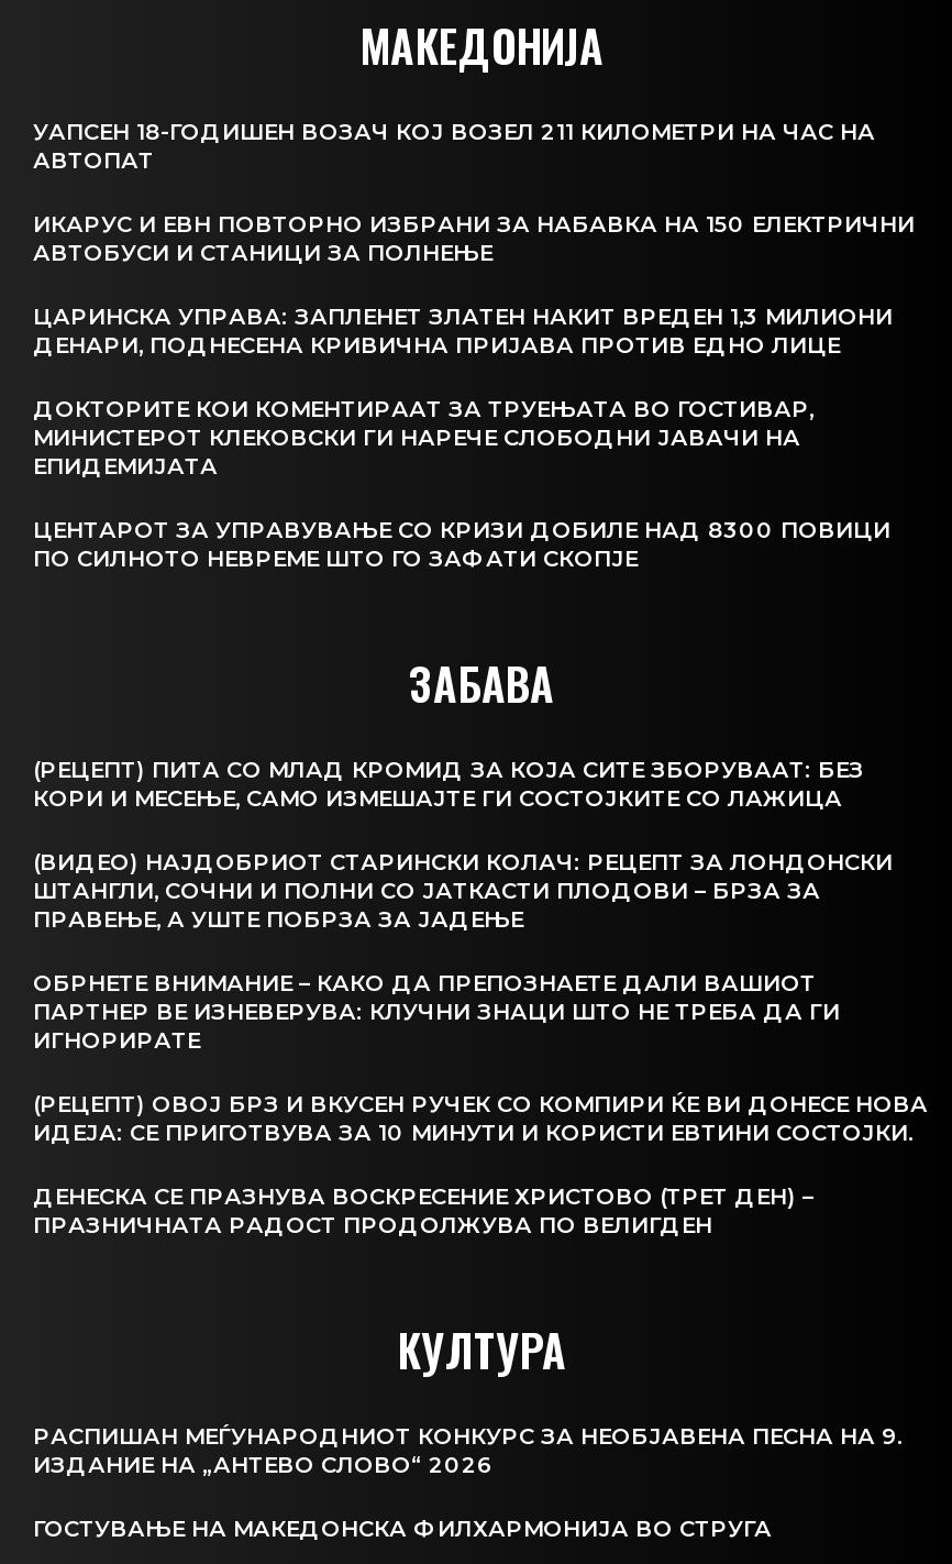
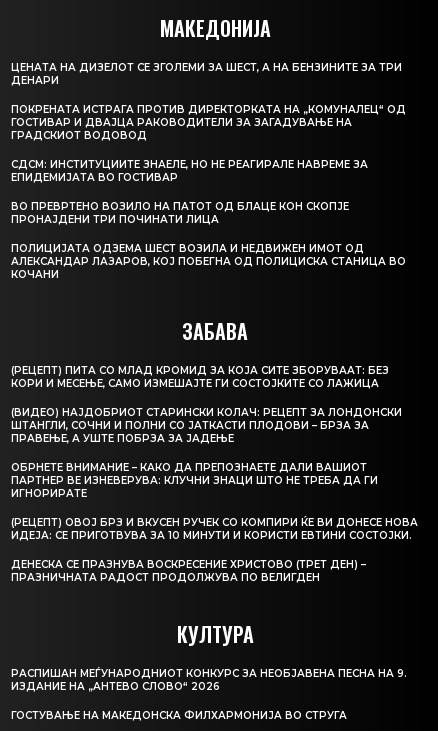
[33,119,875,176] УАПСЕН 18-ГОДИШЕН ВОЗАЧ КОЈ ВОЗЕЛ 211 КИЛОМЕТРИ НА ЧАС НА | АВТОПАТ -> [11,61,402,87] ЦЕНАТА НА ДИЗЕЛОТ СЕ ЗГОЛЕМИ ЗА ШЕСТ, А НА БЕНЗИНИТЕ ЗА ТРИ | ДЕНАРИ
[33,211,915,268] ИКАРУС И ЕВН ПОВТОРНО ИЗБРАНИ ЗА НАБАВКА НА 150 ЕЛЕКТРИЧНИ | АВТОБУСИ И СТАНИЦИ ЗА ПОЛНЕЊЕ -> [11,103,406,142] ПОКРЕНАТА ИСТРАГА ПРОТИВ ДИРЕКТОРКАТА НА „КОМУНАЛЕЦ“ ОД | ГОСТИВАР И ДВАЈЦА РАКОВОДИТЕЛИ ЗА ЗАГАДУВАЊЕ НА | ГРАДСКИОТ ВОДОВОД
[33,303,893,361] ЦАРИНСКА УПРАВА: ЗАПЛЕНЕТ ЗЛАТЕН НАКИТ ВРЕДЕН 1,3 МИЛИОНИ | ДЕНАРИ, ПОДНЕСЕНА КРИВИЧНА ПРИЈАВА ПРОТИВ ЕДНО ЛИЦЕ -> [11,158,368,184] СДСМ: ИНСТИТУЦИИТЕ ЗНАЕЛЕ, НО НЕ РЕАГИРАЛЕ НАВРЕМЕ ЗА | ЕПИДЕМИЈАТА ВО ГОСТИВАР
[33,396,813,482] ДОКТОРИТЕ КОИ КОМЕНТИРААТ ЗА ТРУЕЊАТА ВО ГОСТИВАР, | МИНИСТЕРОТ КЛЕКОВСКИ ГИ НАРЕЧЕ СЛОБОДНИ ЈАВАЧИ НА | ЕПИДЕМИЈАТА -> [11,200,349,226] ВО ПРЕВРТЕНО ВОЗИЛО НА ПАТОТ ОД БЛАЦЕ КОН СКОПЈЕ | ПРОНАЈДЕНИ ТРИ ПОЧИНАТИ ЛИЦА
[33,517,890,574] ЦЕНТАРОТ ЗА УПРАВУВАЊЕ СО КРИЗИ ДОБИЛЕ НАД 8300 ПОВИЦИ | ПО СИЛНОТО НЕВРЕМЕ ШТО ГО ЗАФАТИ СКОПЈЕ -> [11,242,406,281] ПОЛИЦИЈАТА ОДЗЕМА ШЕСТ ВОЗИЛА И НЕДВИЖЕН ИМОТ ОД | АЛЕКСАНДАР ЛАЗАРОВ, КОЈ ПОБЕГНА ОД ПОЛИЦИСКА СТАНИЦА ВО | КОЧАНИ

